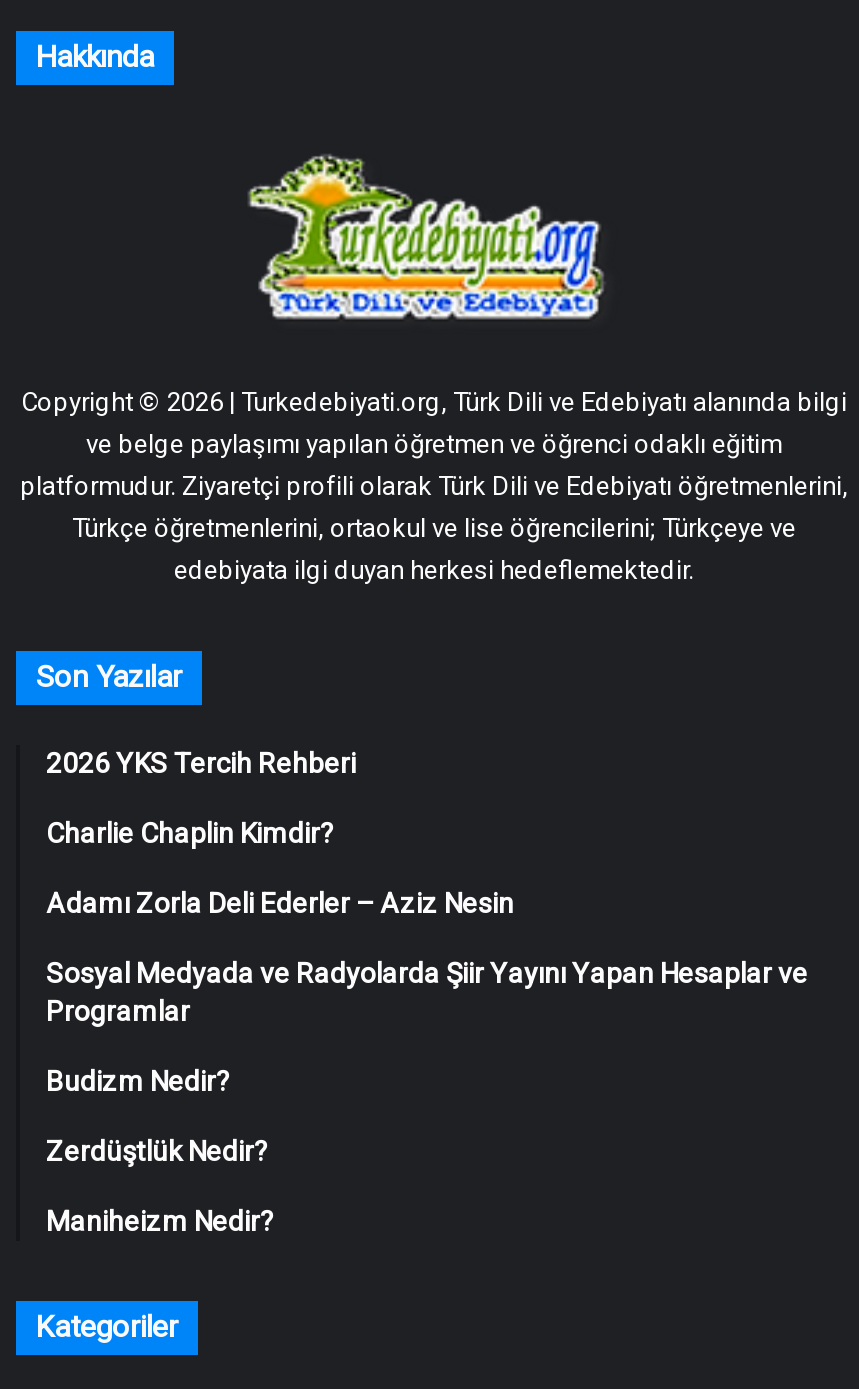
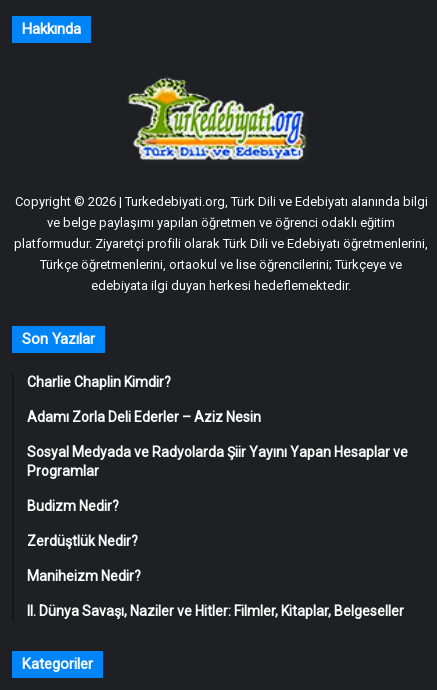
[46,746,356,778] 2026 YKS Tercih Rehberi -> none
moved [46,816,808,1236] -> [27,374,408,584]: Charlie Chaplin Kimdir? | Adamı Zorla Deli Ederler – Aziz Nesin | Sosyal Medyada ve Radyolarda Şiir Yayını Yapan Hesaplar ve | Programlar | Budizm Nedir? | Zerdüştlük Nedir? | Maniheizm Nedir?
none -> [27,603,404,619] II. Dünya Savaşı, Naziler ve Hitler: Filmler, Kitaplar, Belgeseller

